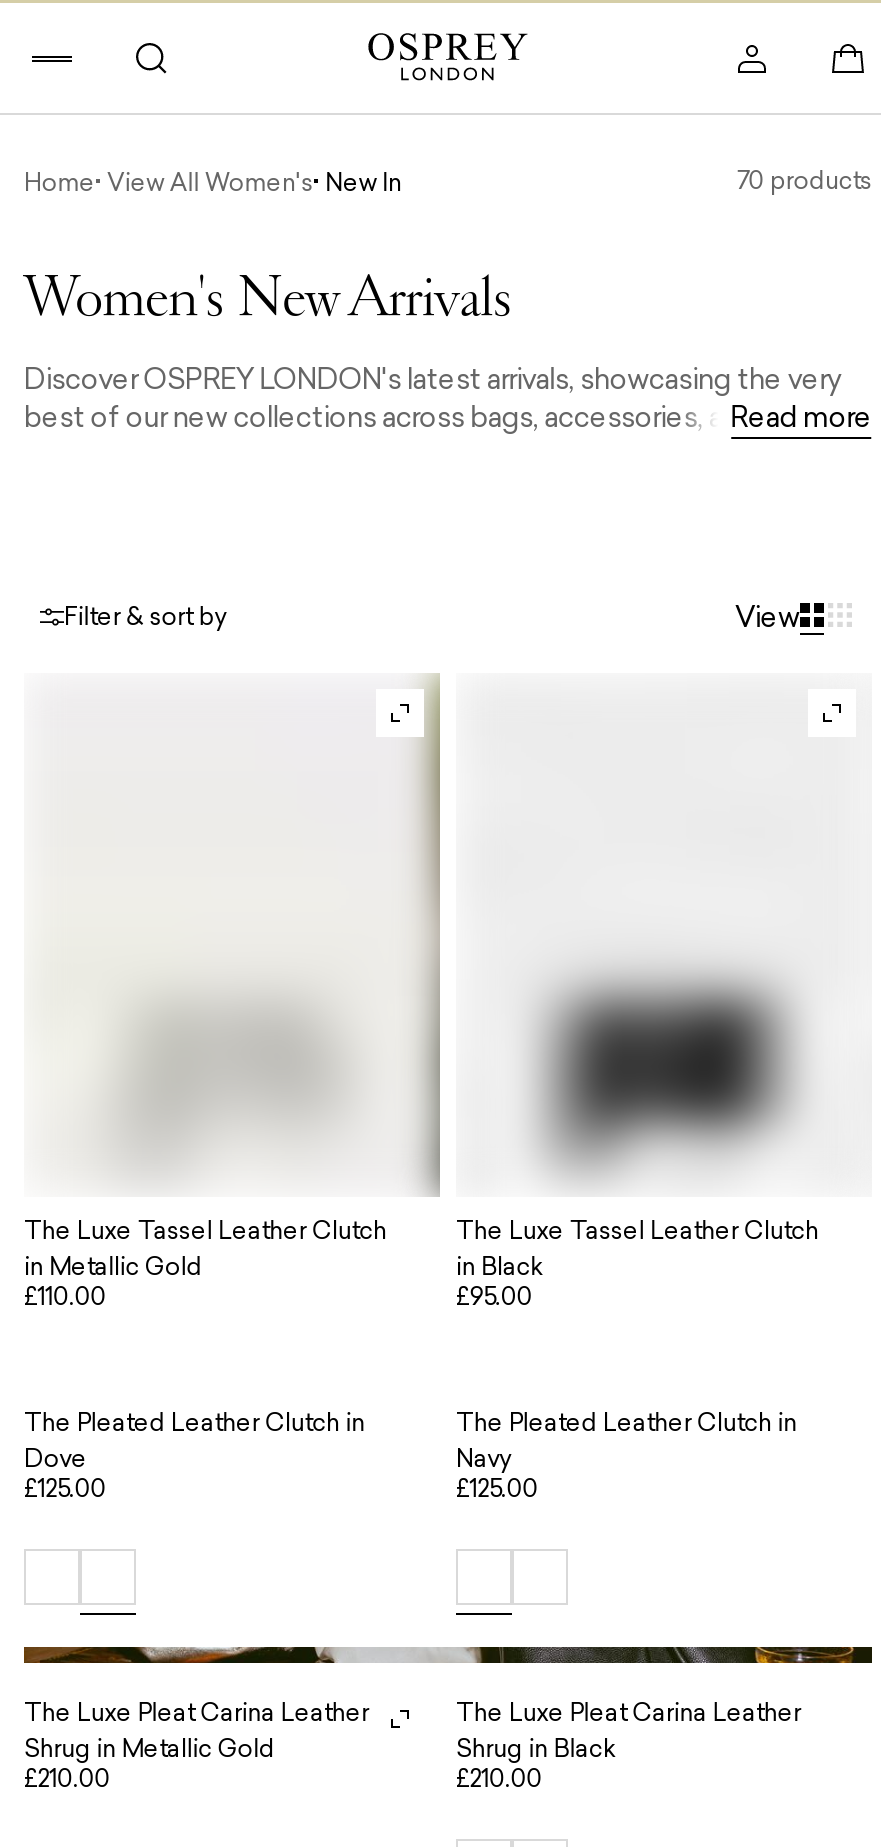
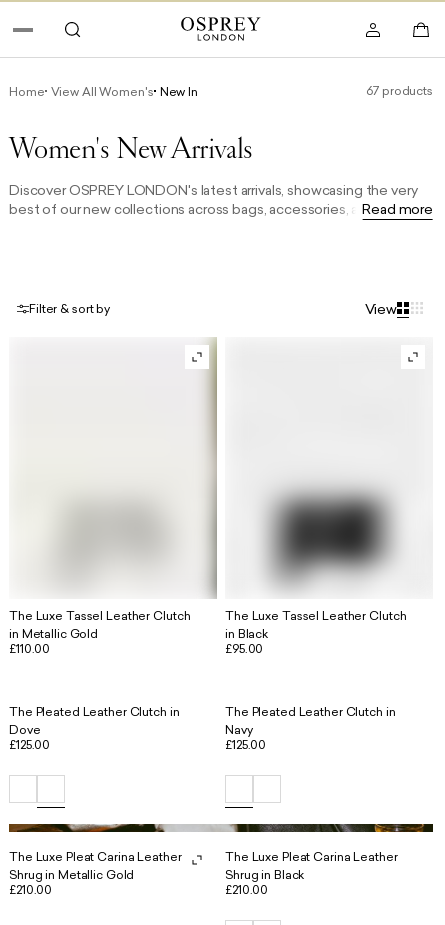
[737,163,872,197] 70 products -> [366,82,433,99] 67 products

